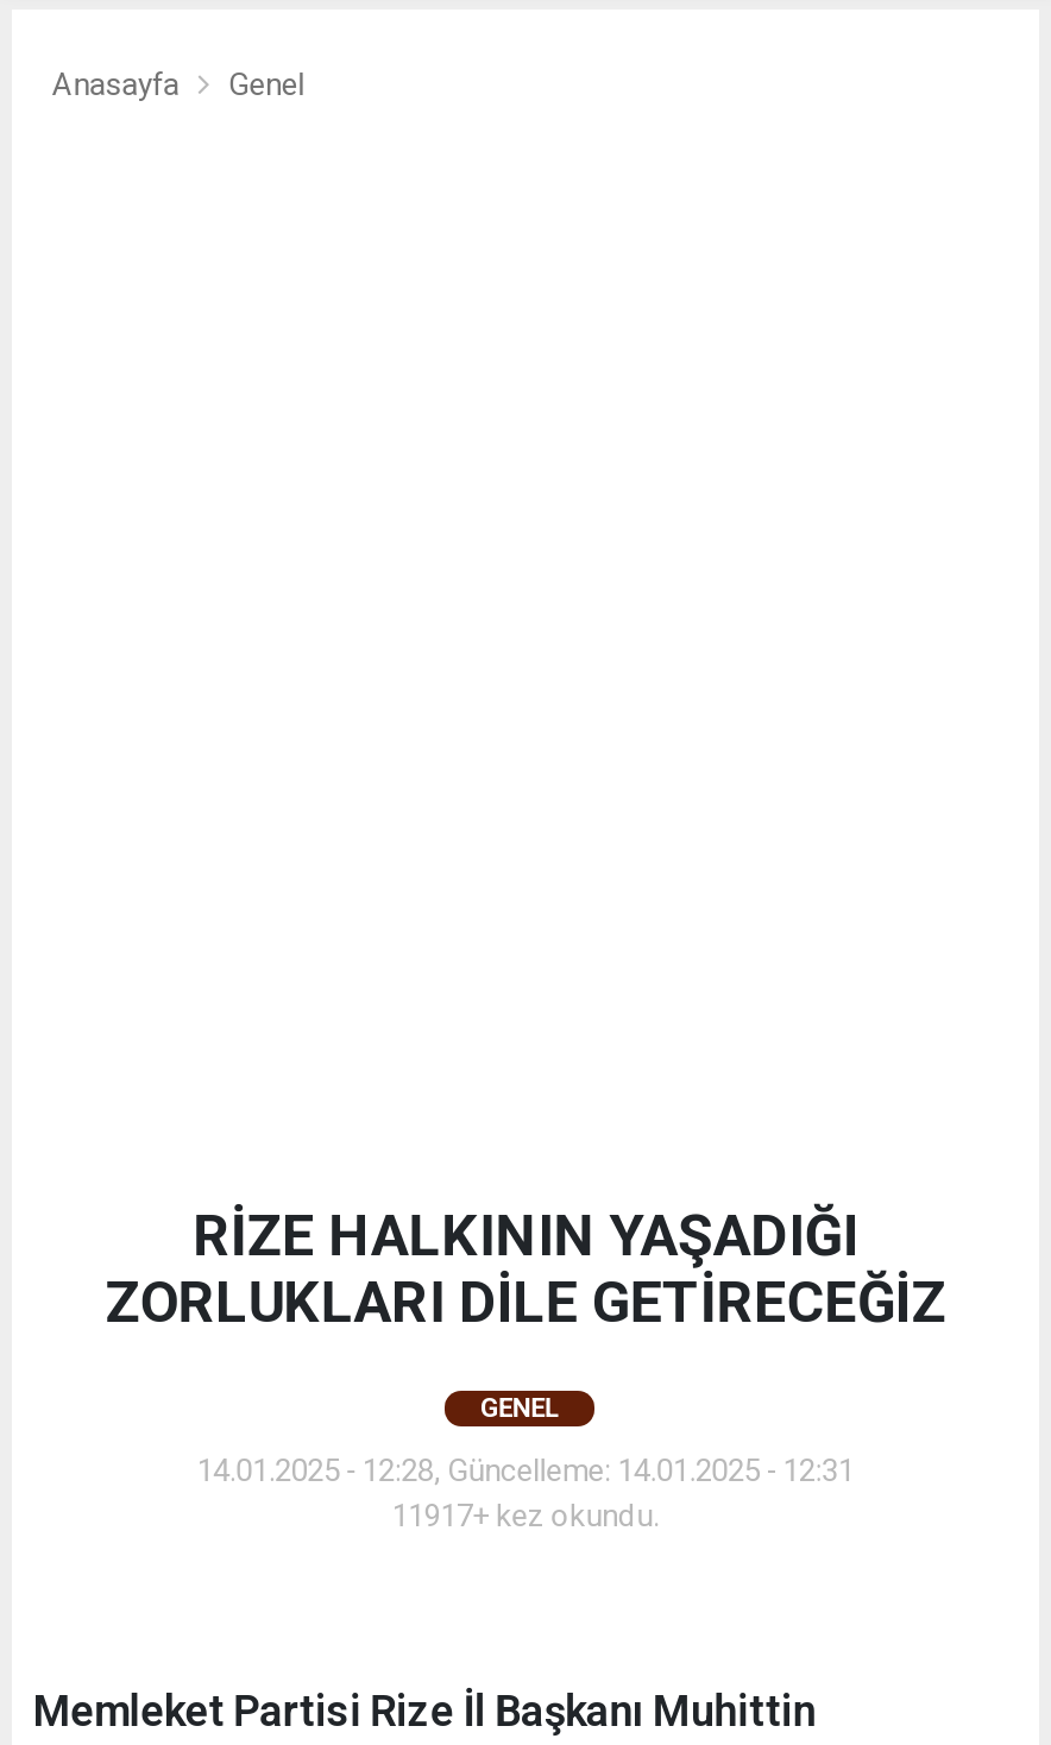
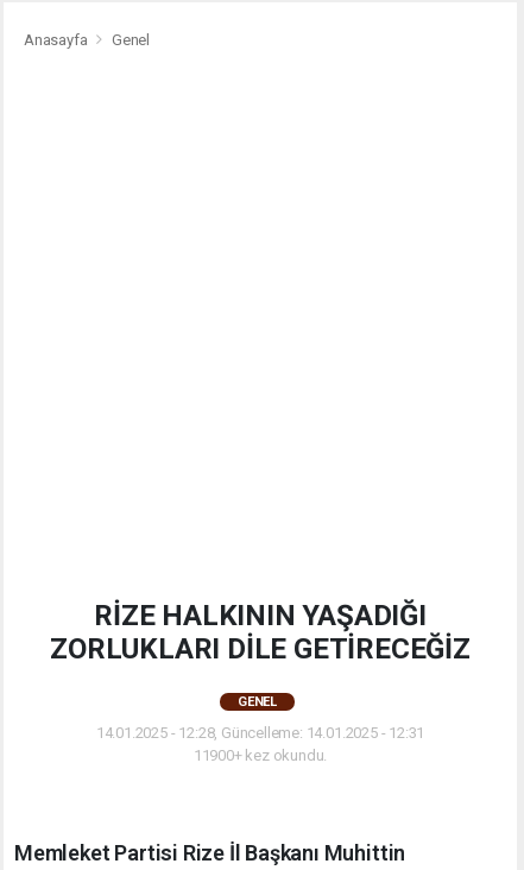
[392,1497,659,1533] 11917+ kez okundu. -> [193,746,327,764] 11900+ kez okundu.

